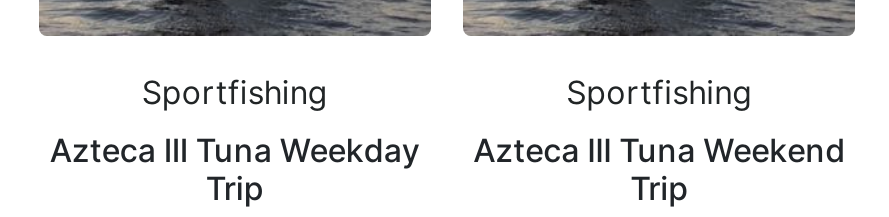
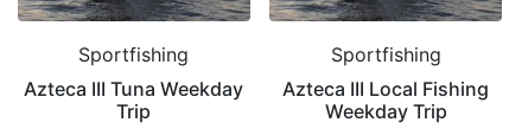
[473,129,845,207] Azteca III Tuna Weekend | Trip -> [283,77,489,123] Azteca III Local Fishing | Weekday Trip

